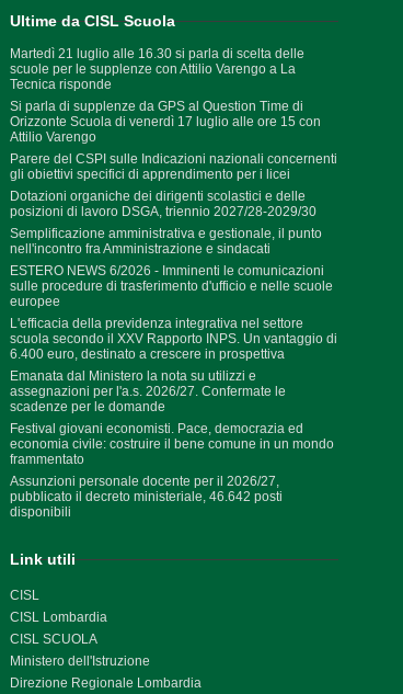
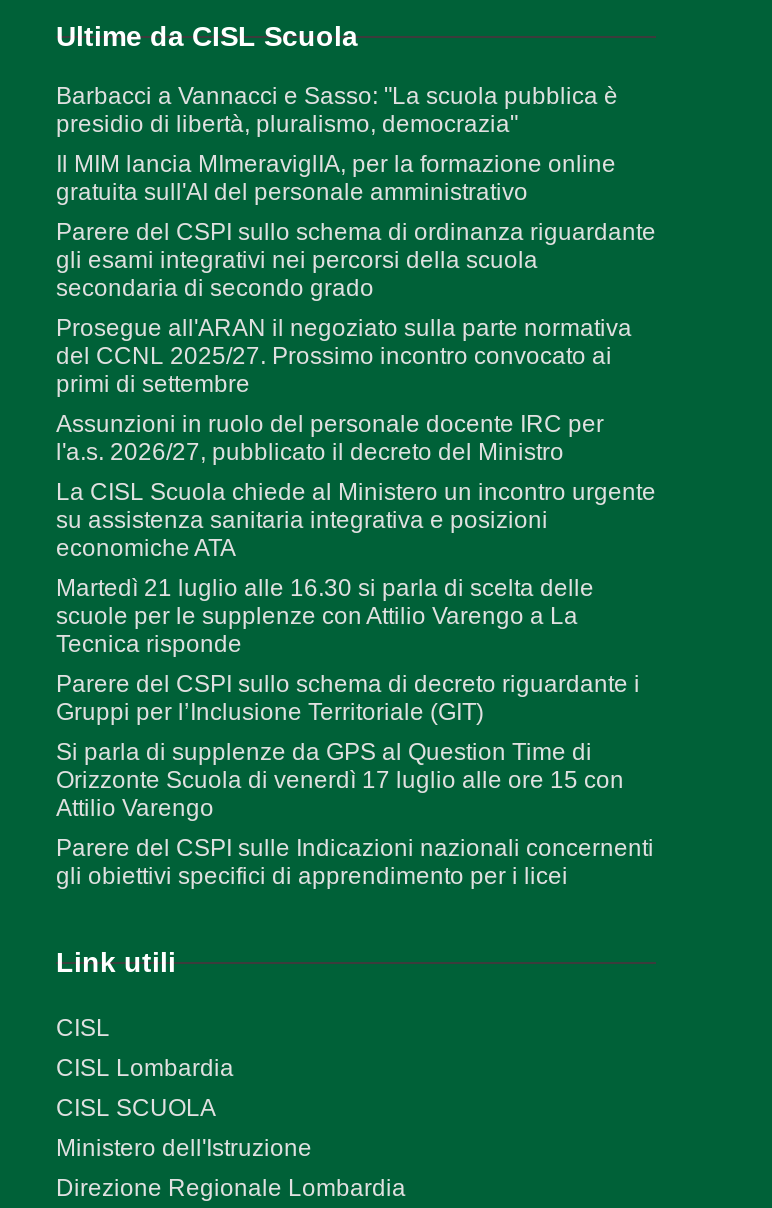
none -> [56,82,656,562] Barbacci a Vannacci e Sasso: "La scuola pubblica è | presidio di libertà, pluralismo, democrazia" | Il MIM lancia MImeraviglIA, per la formazione online | gratuita sull'AI del personale amministrativo | Parere del CSPI sullo schema di ordinanza riguardante | gli esami integrativi nei percorsi della scuola | secondaria di secondo grado | Prosegue all'ARAN il negoziato sulla parte normativa | del CCNL 2025/27. Prossimo incontro convocato ai | primi di settembre | Assunzioni in ruolo del personale docente IRC per | l'a.s. 2026/27, pubblicato il decreto del Ministro | La CISL Scuola chiede al Ministero un incontro urgente | su assistenza sanitaria integrativa e posizioni | economiche ATA
moved [10,46,304,92] -> [56,574,594,658]: Martedì 21 luglio alle 16.30 si parla di scelta delle | scuole per le supplenze con Attilio Varengo a La | Tecnica risponde
none -> [56,670,640,726] Parere del CSPI sullo schema di decreto riguardante i | Gruppi per l’Inclusione Territoriale (GIT)
moved [10,99,337,182] -> [56,738,654,890]: Si parla di supplenze da GPS al Question Time di | Orizzonte Scuola di venerdì 17 luglio alle ore 15 con | Attilio Varengo | Parere del CSPI sulle Indicazioni nazionali concernenti | gli obiettivi specifici di apprendimento per i licei
[10,189,337,520] Dotazioni organiche dei dirigenti scolastici e delle | posizioni di lavoro DSGA, triennio 2027/28-2029/30 | Semplificazione amministrativa e gestionale, il punto | nell'incontro fra Amministrazione e sindacati | ESTERO NEWS 6/2026 - Imminenti le comunicazioni | sulle procedure di trasferimento d'ufficio e nelle scuole | europee | L'efficacia della previdenza integrativa nel settore | scuola secondo il XXV Rapporto INPS. Un vantaggio di | 6.400 euro, destinato a crescere in prospettiva | Emanata dal Ministero la nota su utilizzi e | assegnazioni per l'a.s. 2026/27. Confermate le | scadenze per le domande | Festival giovani economisti. Pace, democrazia ed | economia civile: costruire il bene comune in un mondo | frammentato | Assunzioni personale docente per il 2026/27, | pubblicato il decreto ministeriale, 46.642 posti | disponibili -> none

